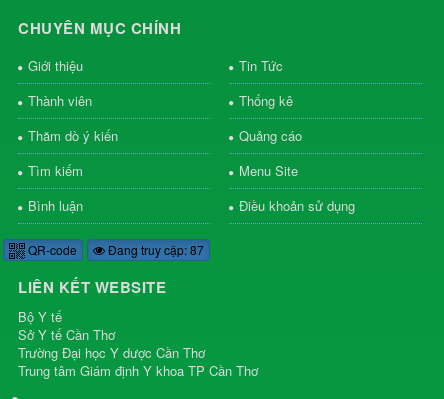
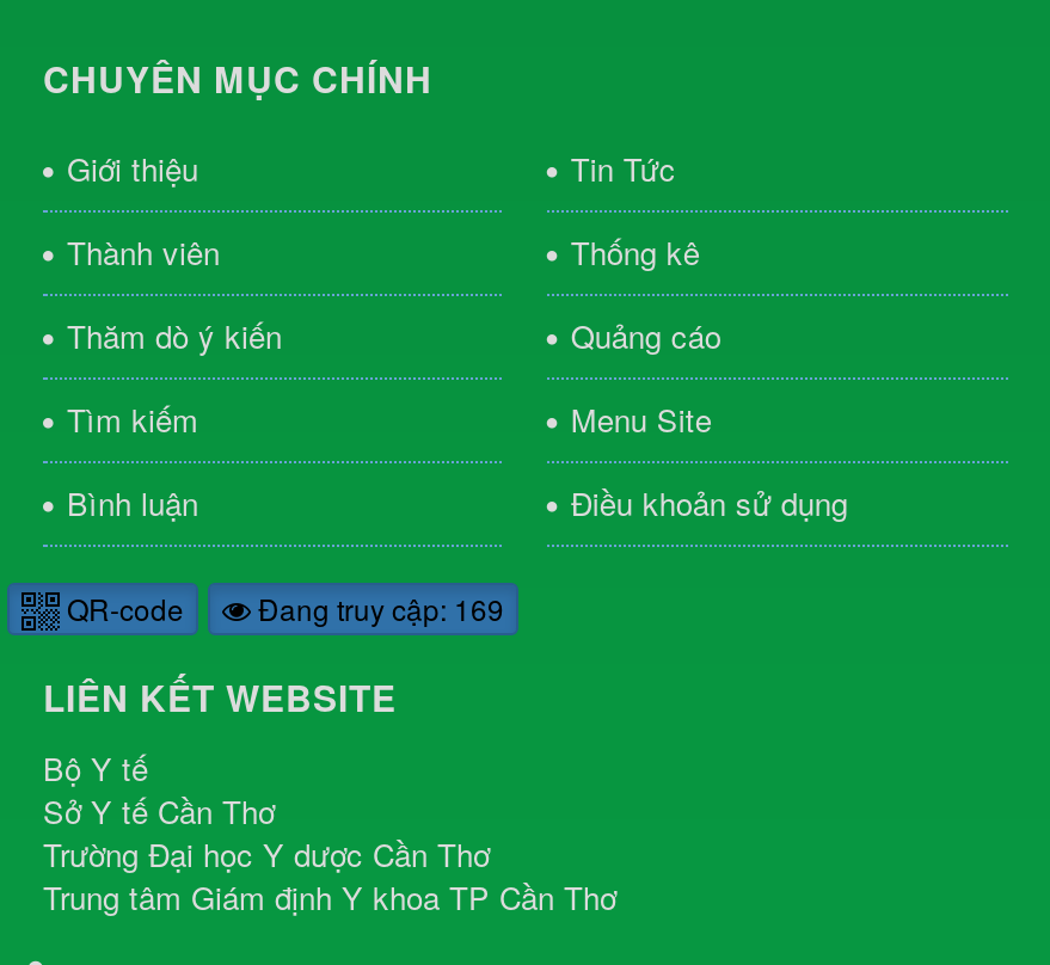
[25,241,204,258] QR-code Đang truy cập: 87 -> [60,589,504,629] QR-code Đang truy cập: 169

